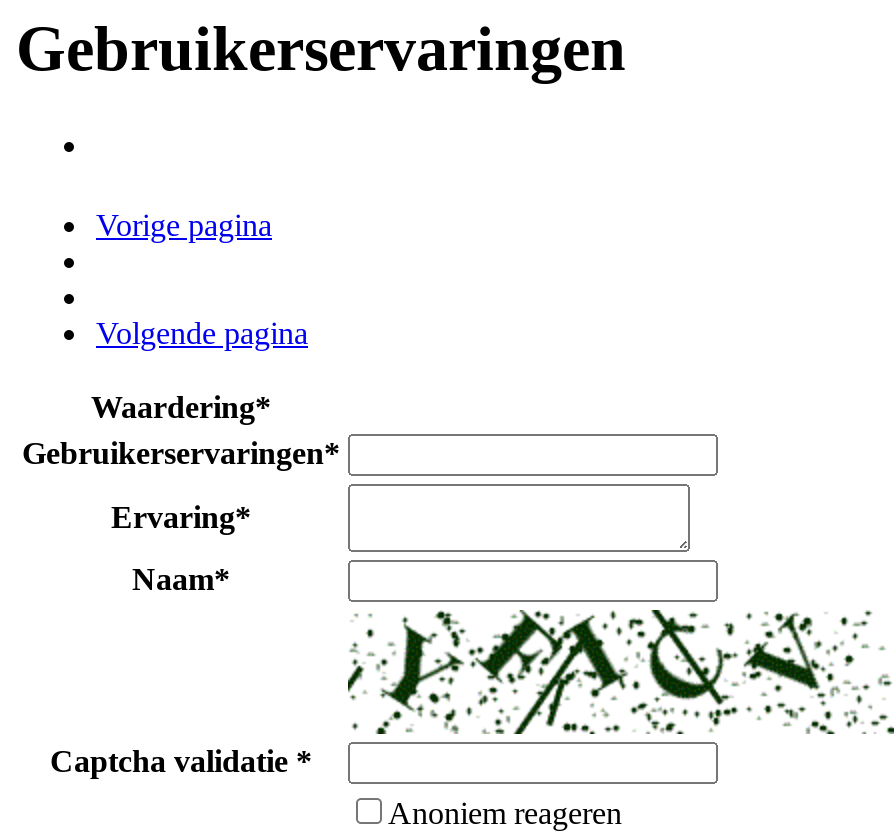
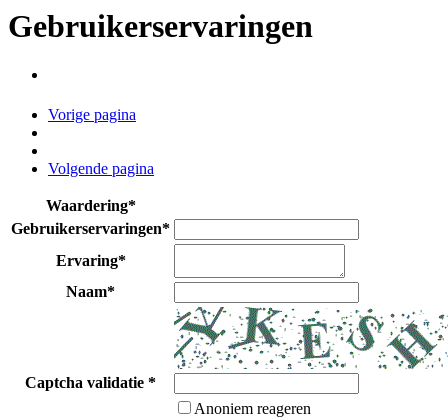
[346,608,890,736] [image] -> [173,306,445,370] [image]

